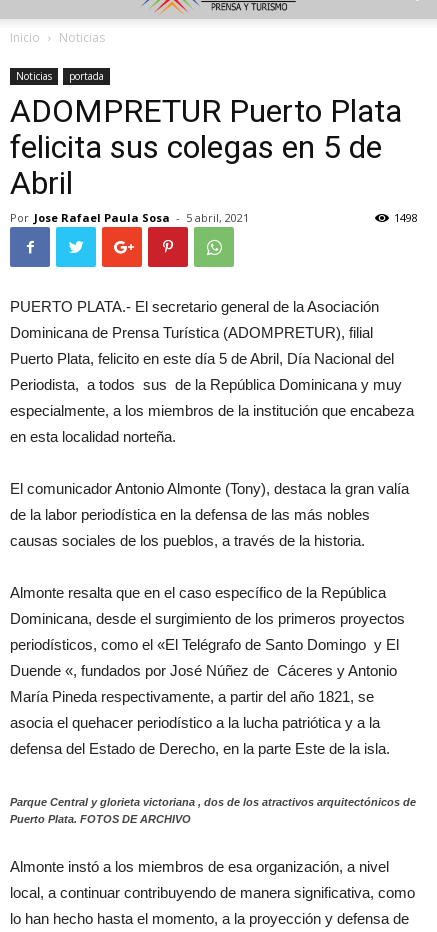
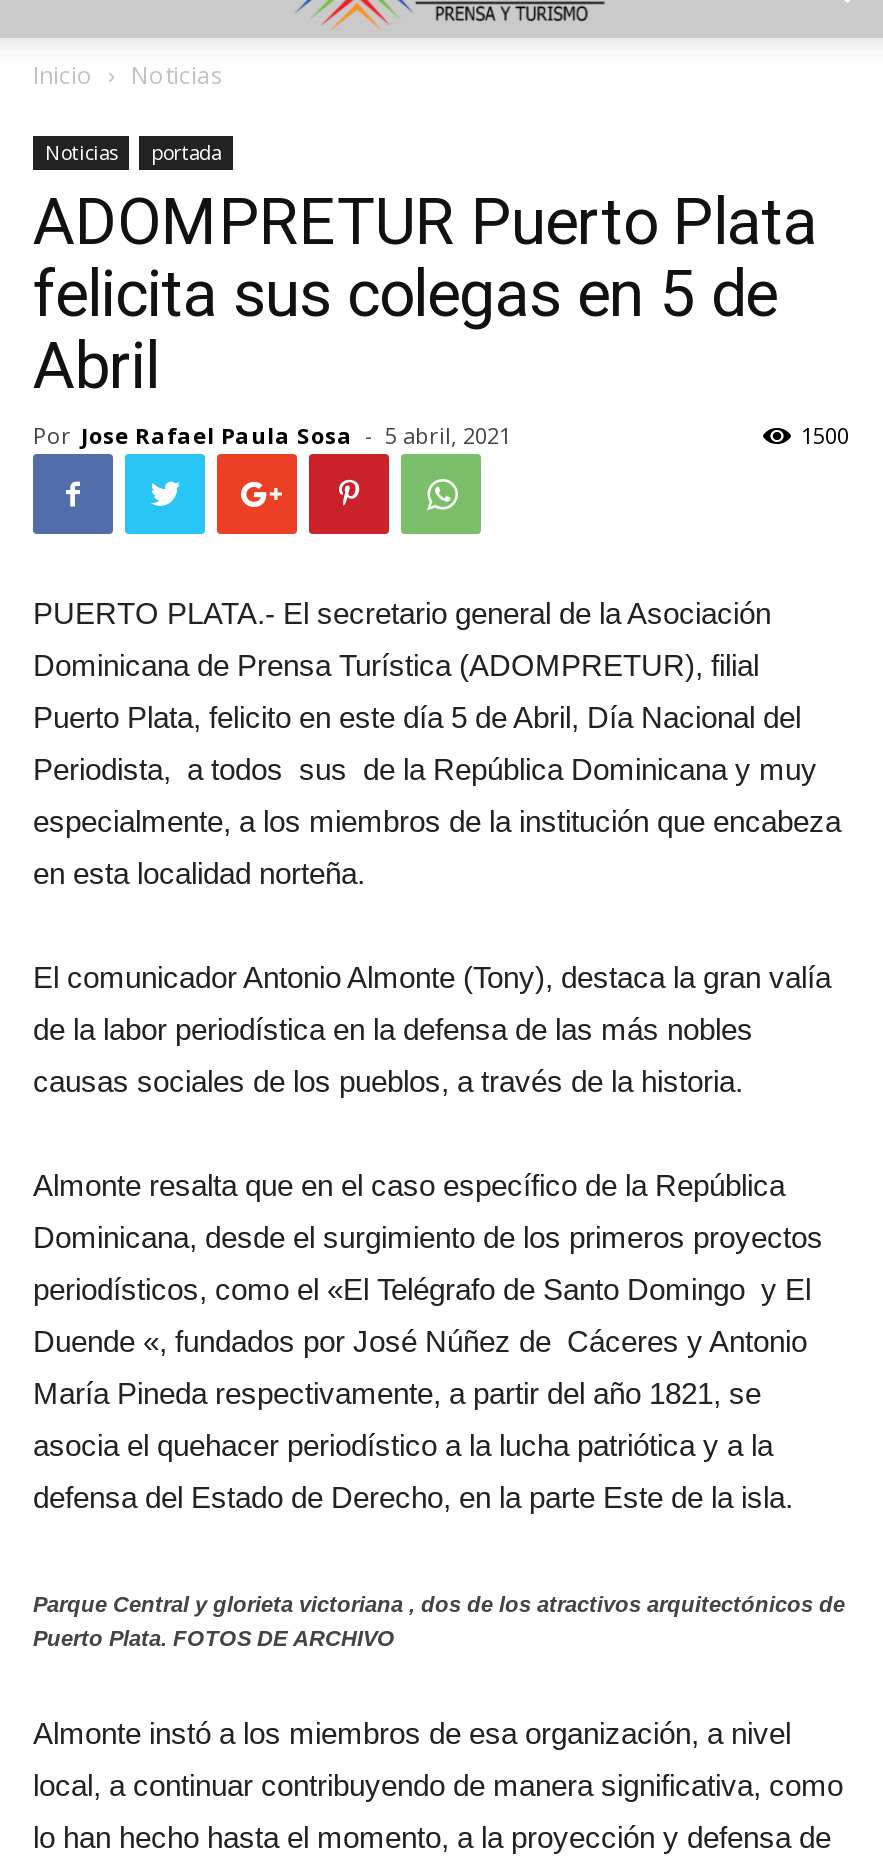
[394,210,418,225] 1498 -> [801,420,849,450] 1500

